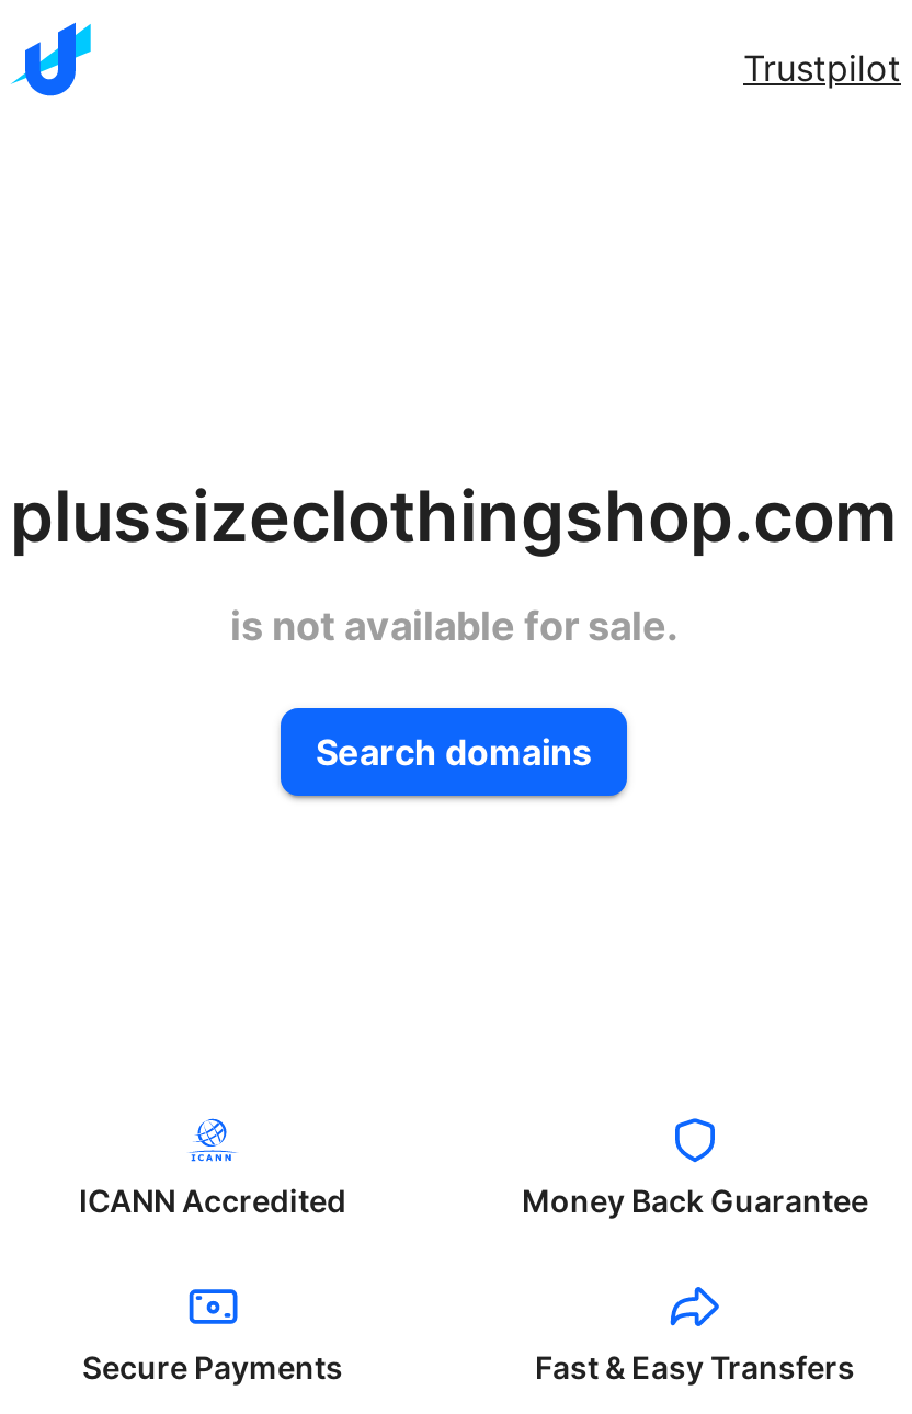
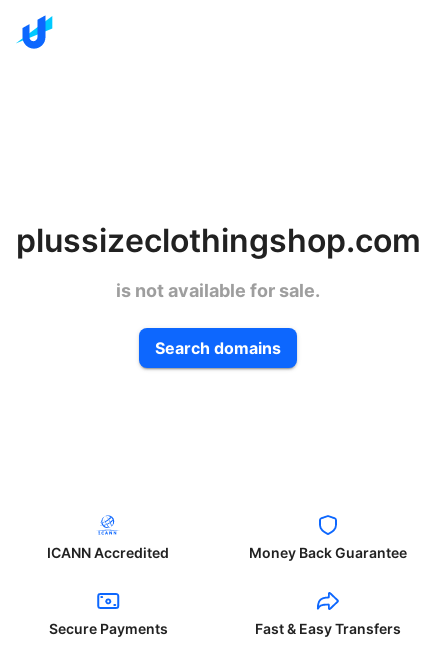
[743,46,901,90] Trustpilot -> none

